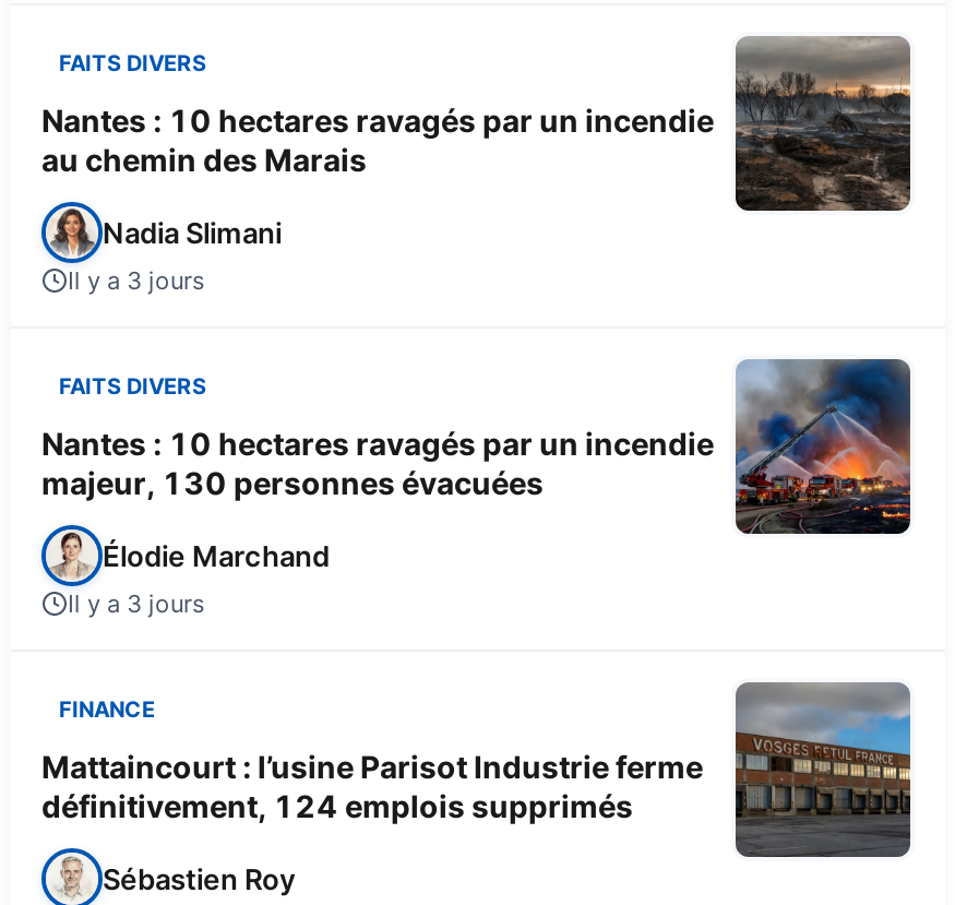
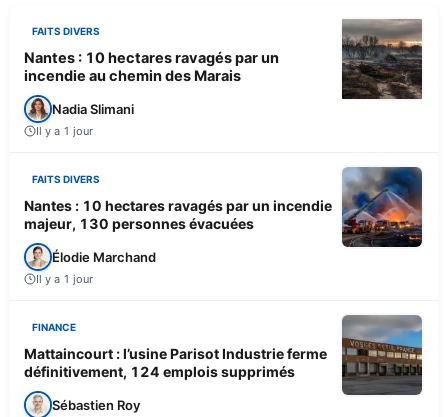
[68,264,205,295] Il y a 3 jours -> [36,124,93,138] Il y a 1 jour
[68,588,205,618] Il y a 3 jours -> [36,272,93,286] Il y a 1 jour

